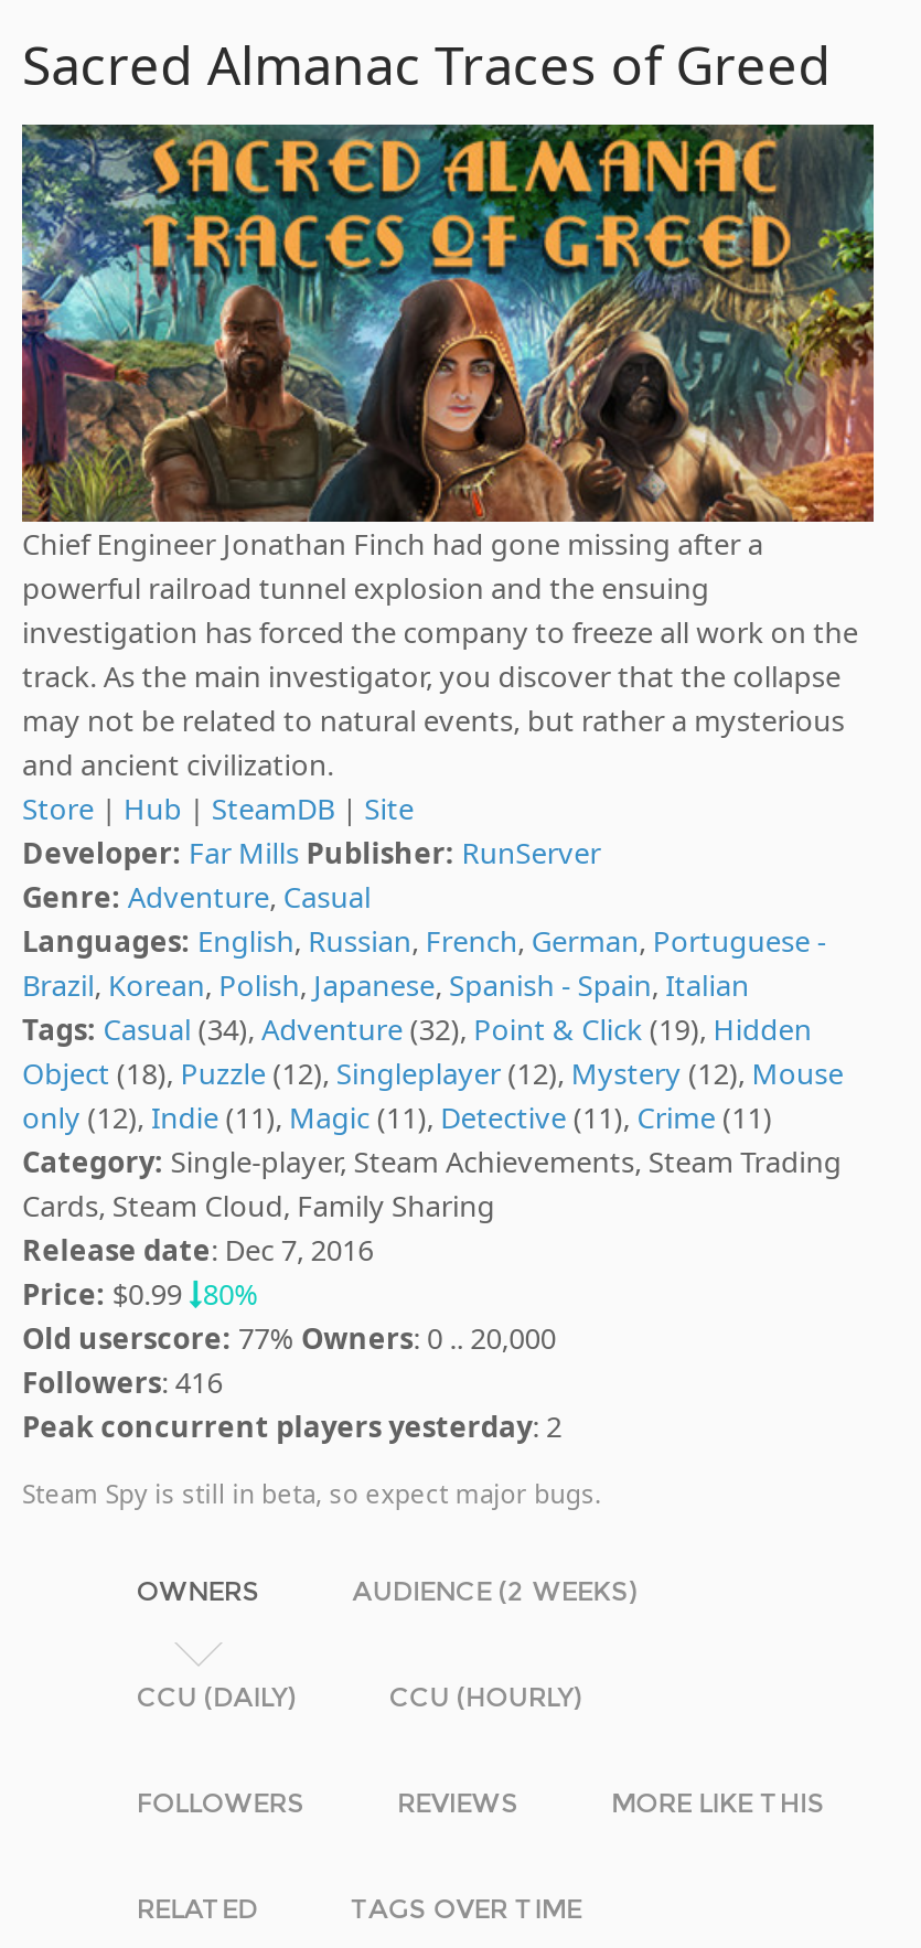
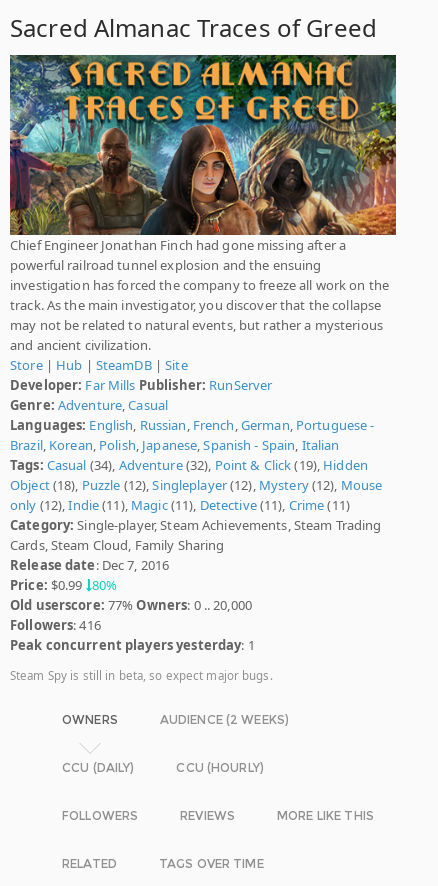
[22,1407,562,1447] Peak concurrent players yesterday: 2 -> [10,636,255,654] Peak concurrent players yesterday: 1

